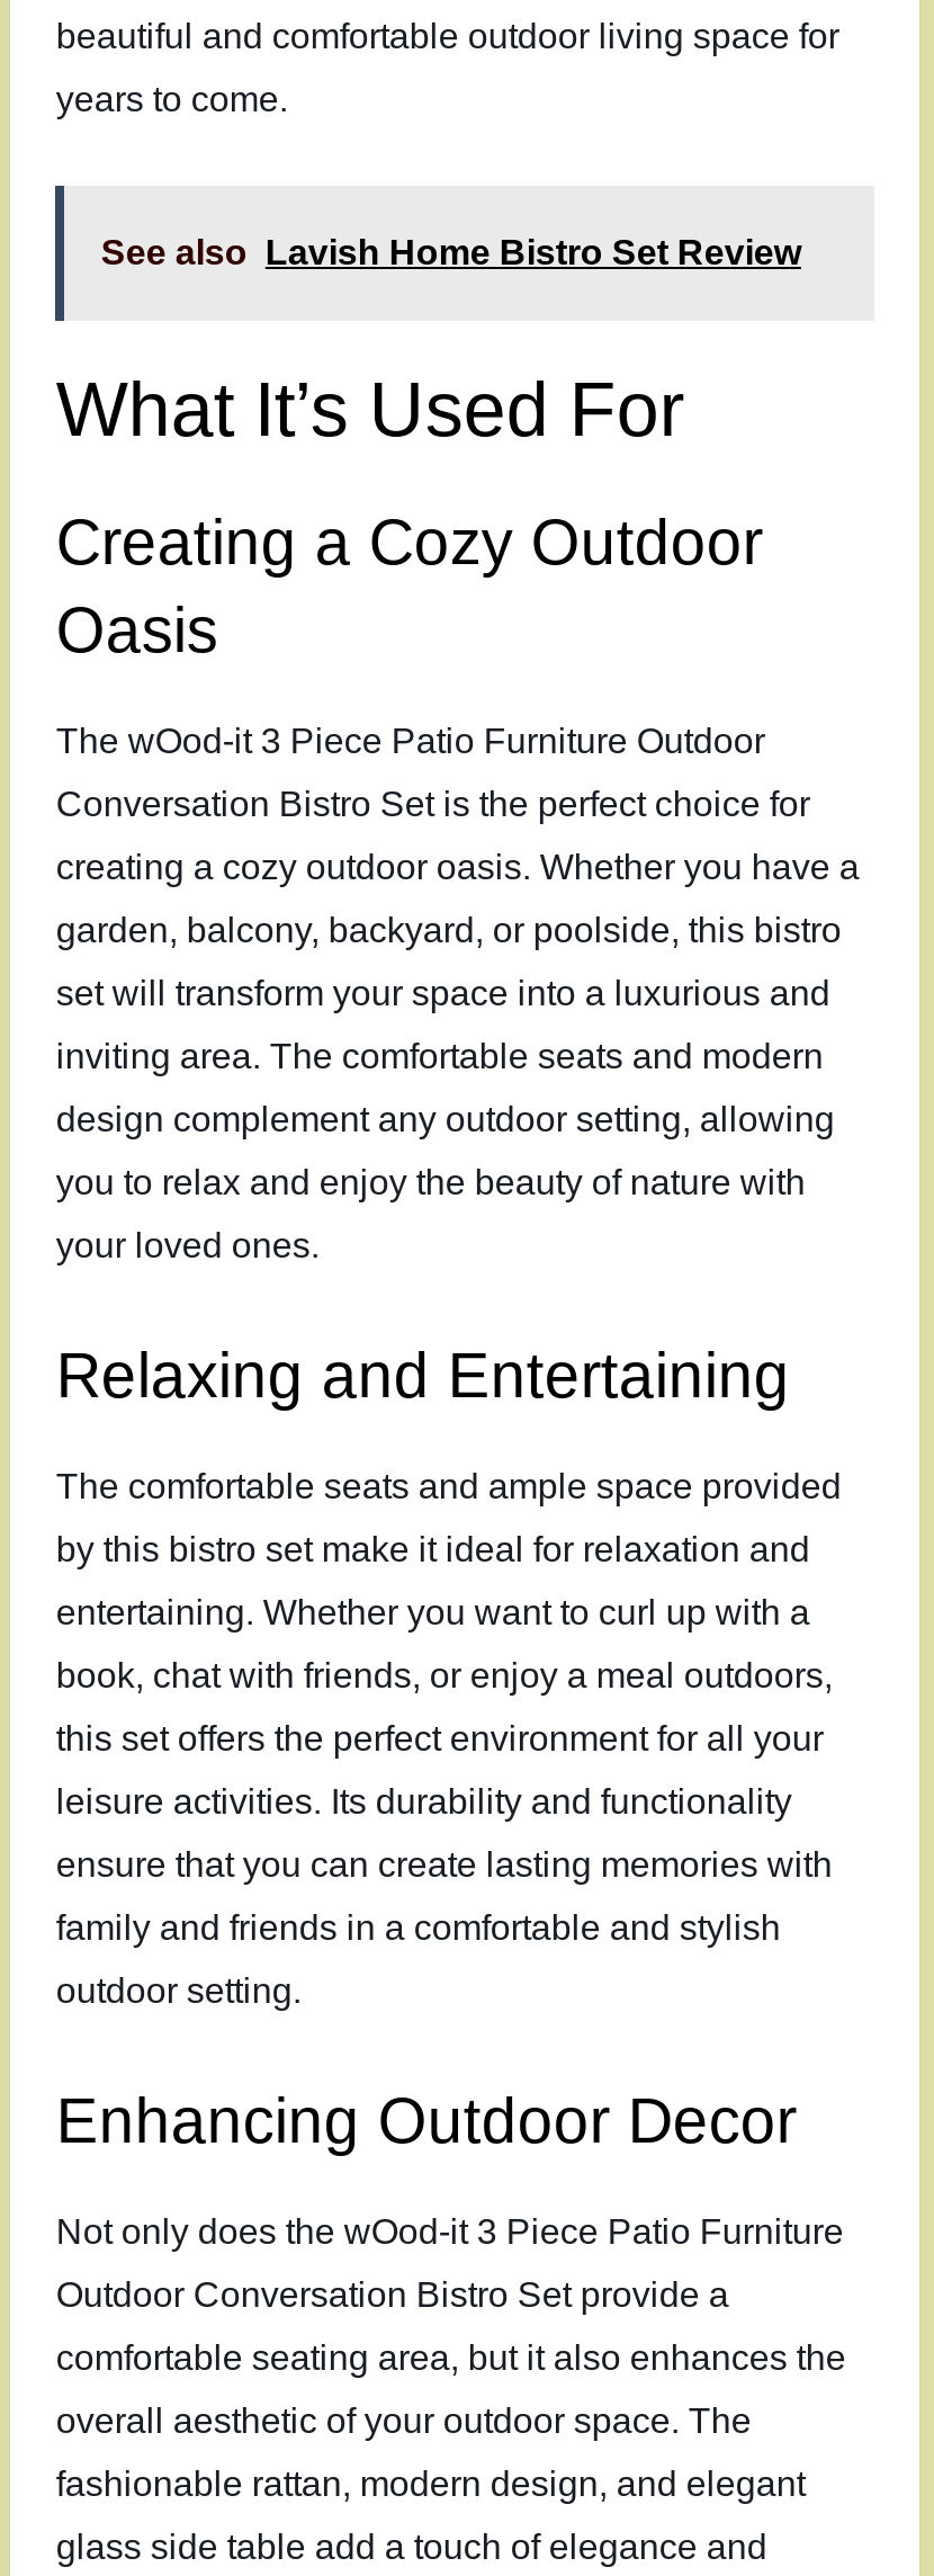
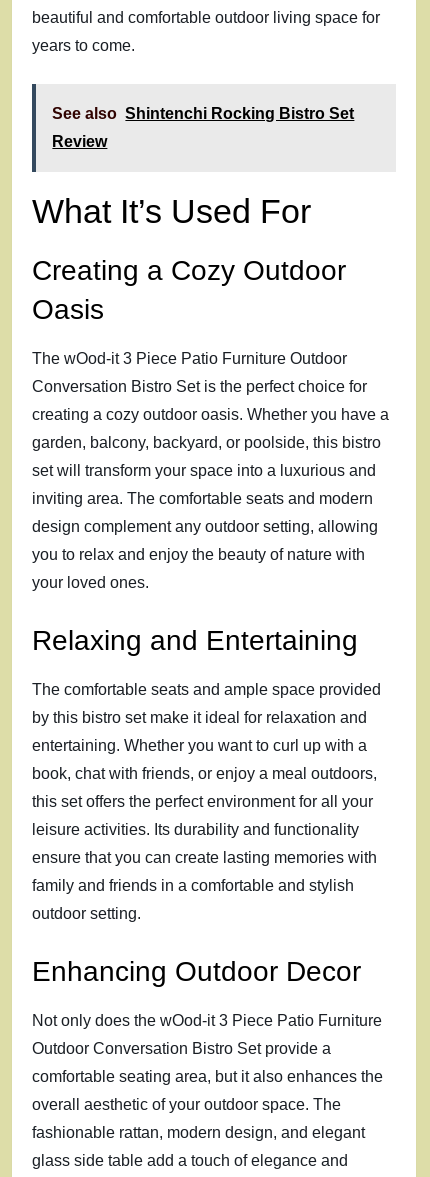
[101,233,801,271] See also Lavish Home Bistro Set Review -> [52,105,354,150] See also Shintenchi Rocking Bistro Set | Review

